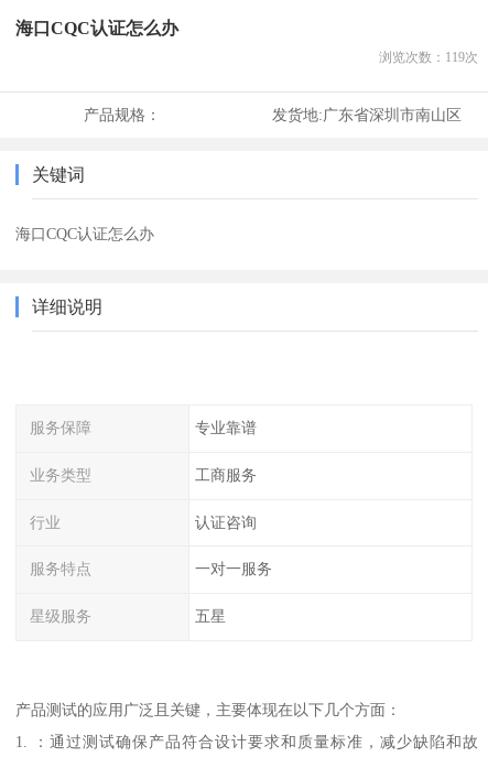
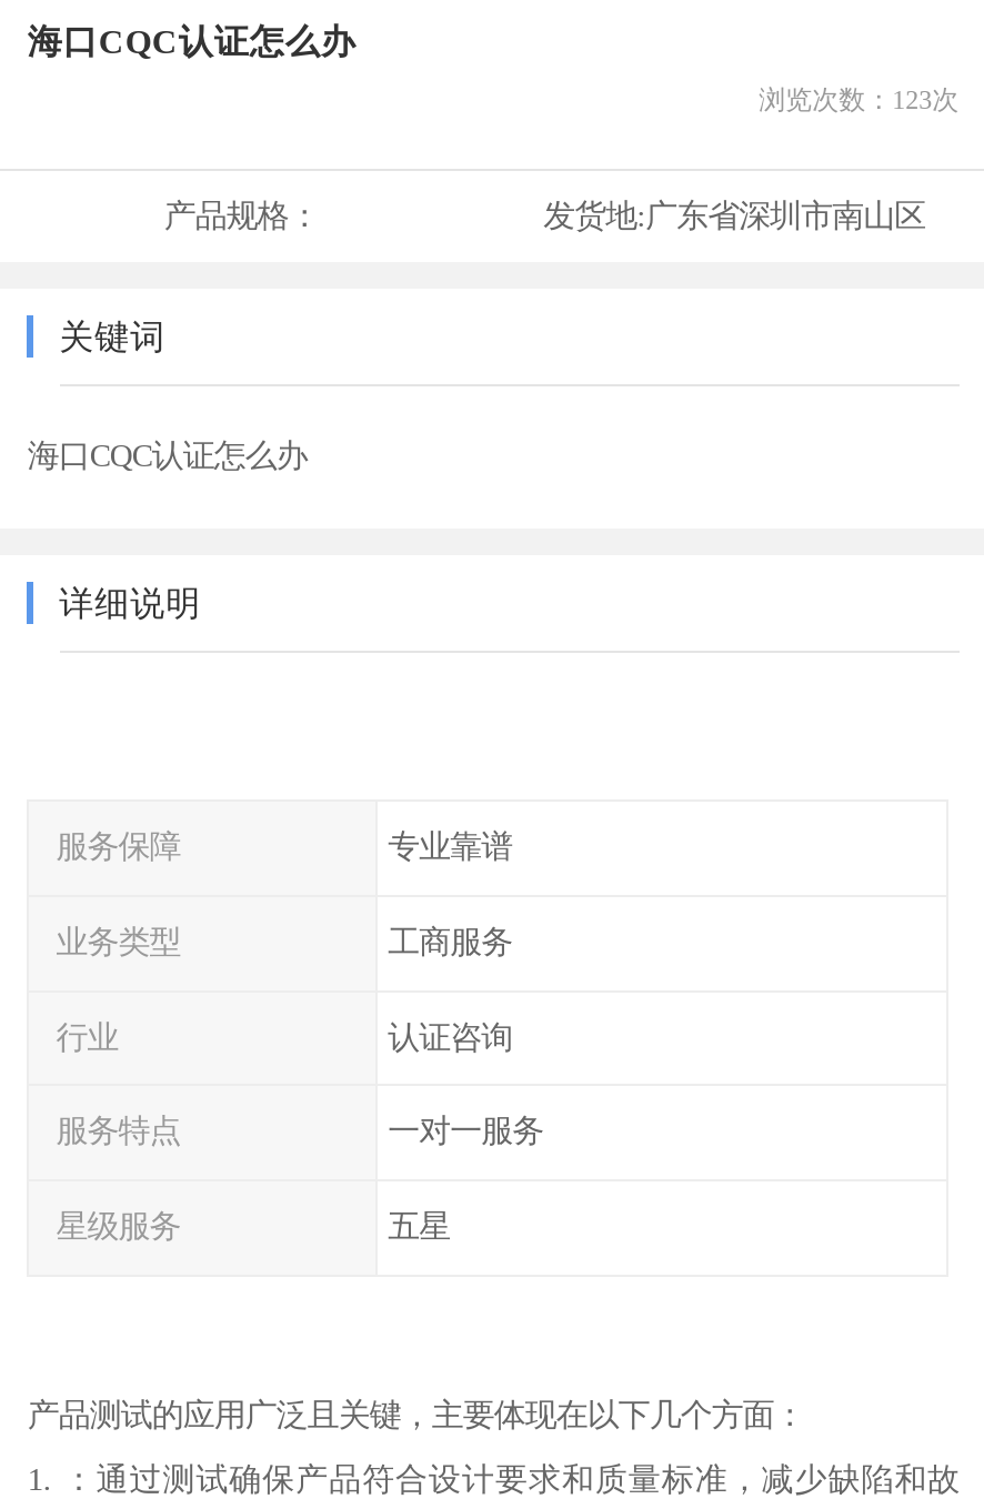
[379,50,478,65] 浏览次数：119次 -> [759,85,959,116] 浏览次数：123次

